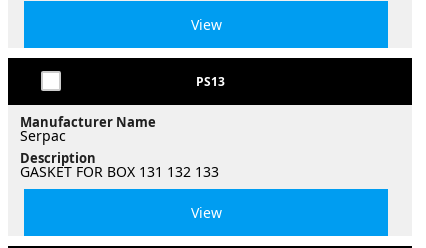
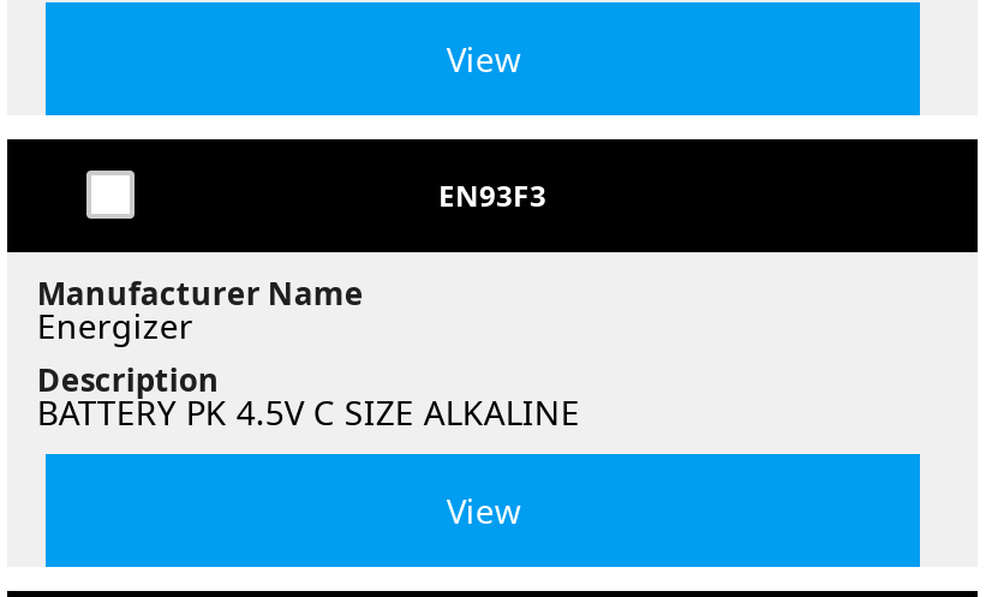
[195,73,224,90] PS13 -> [438,176,546,217] EN93F3
[20,126,66,145] Serpac -> [37,304,193,349] Energizer
[20,162,219,181] GASKET FOR BOX 131 132 133 -> [37,389,580,435] BATTERY PK 4.5V C SIZE ALKALINE

